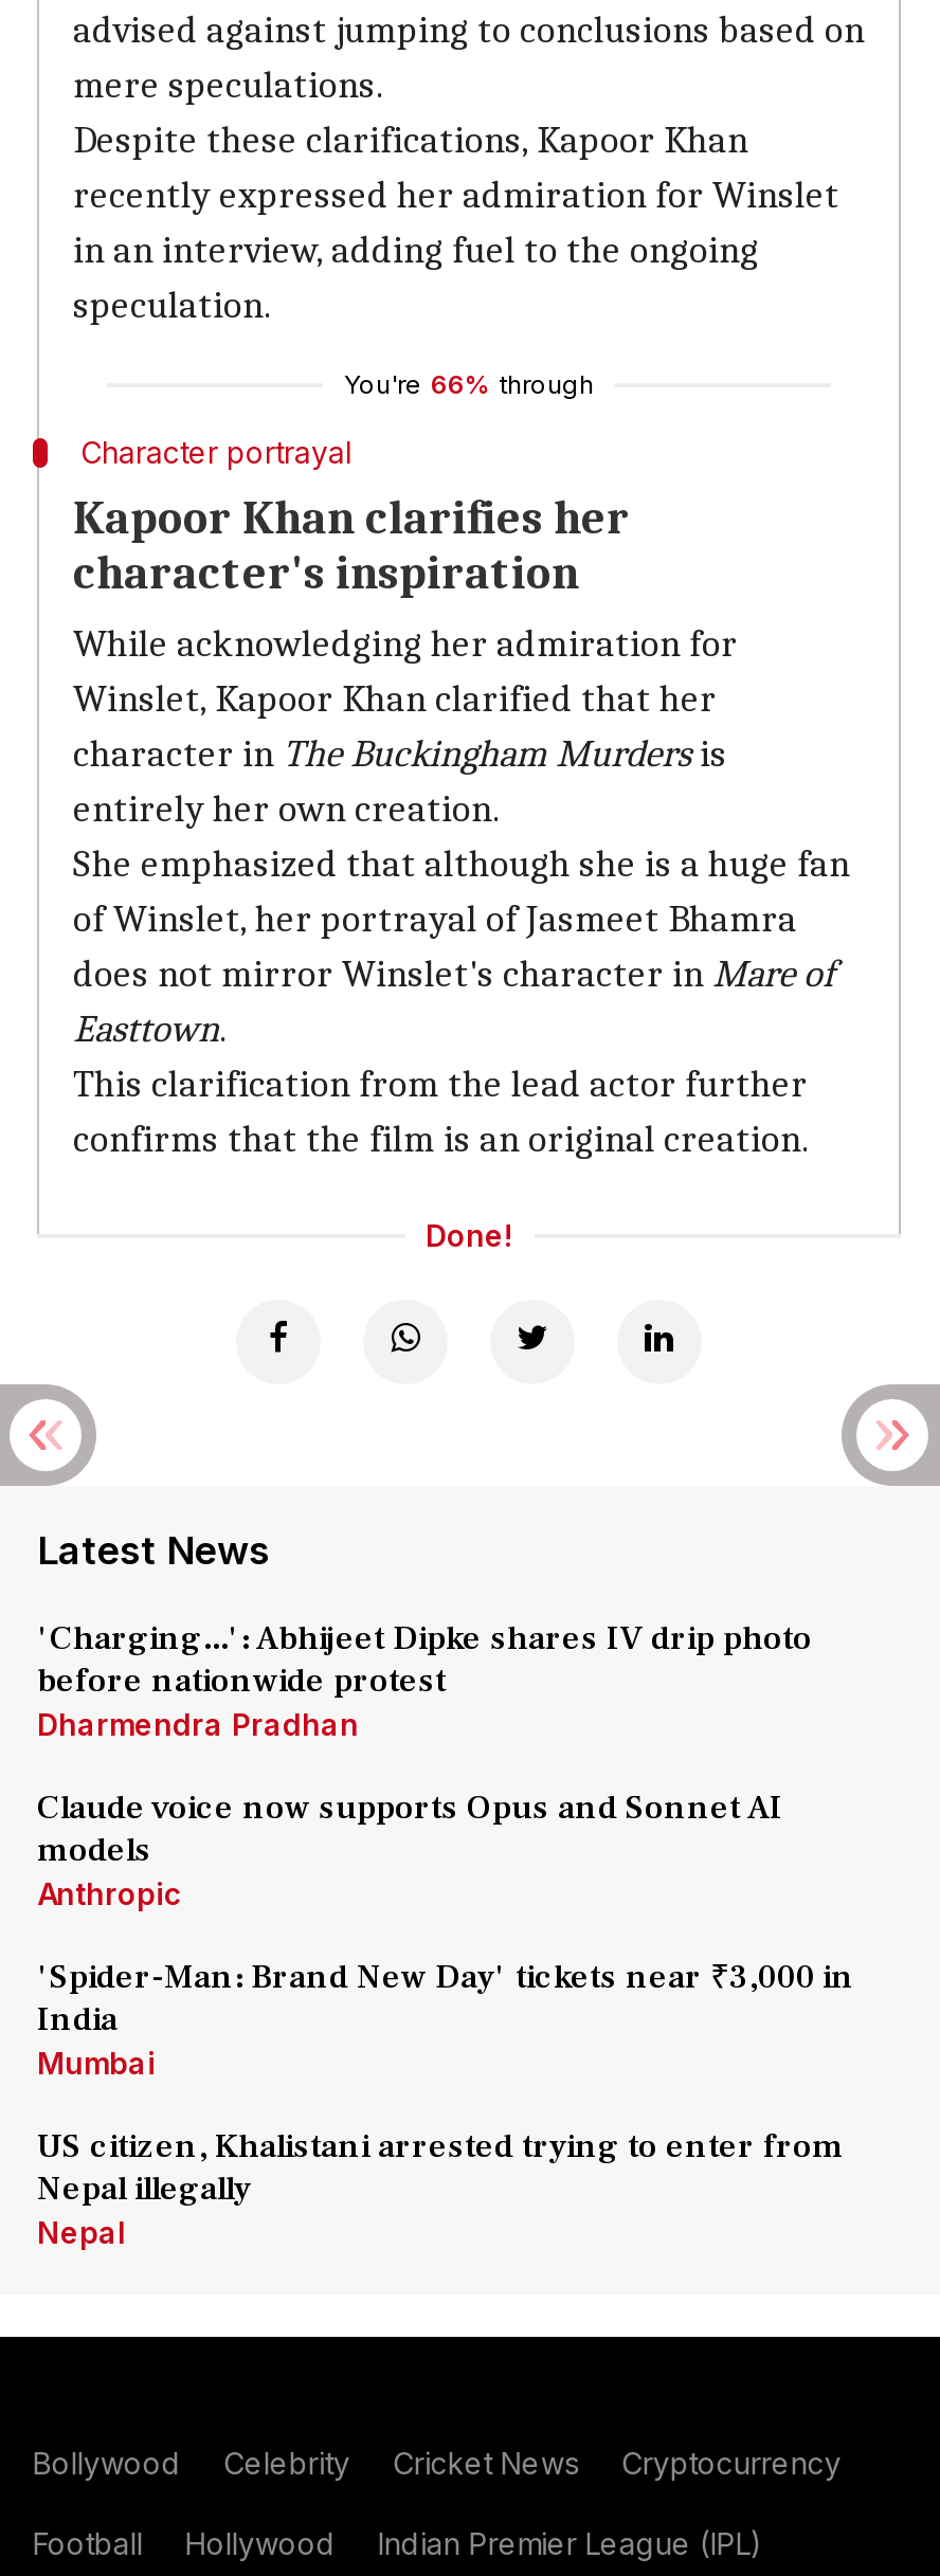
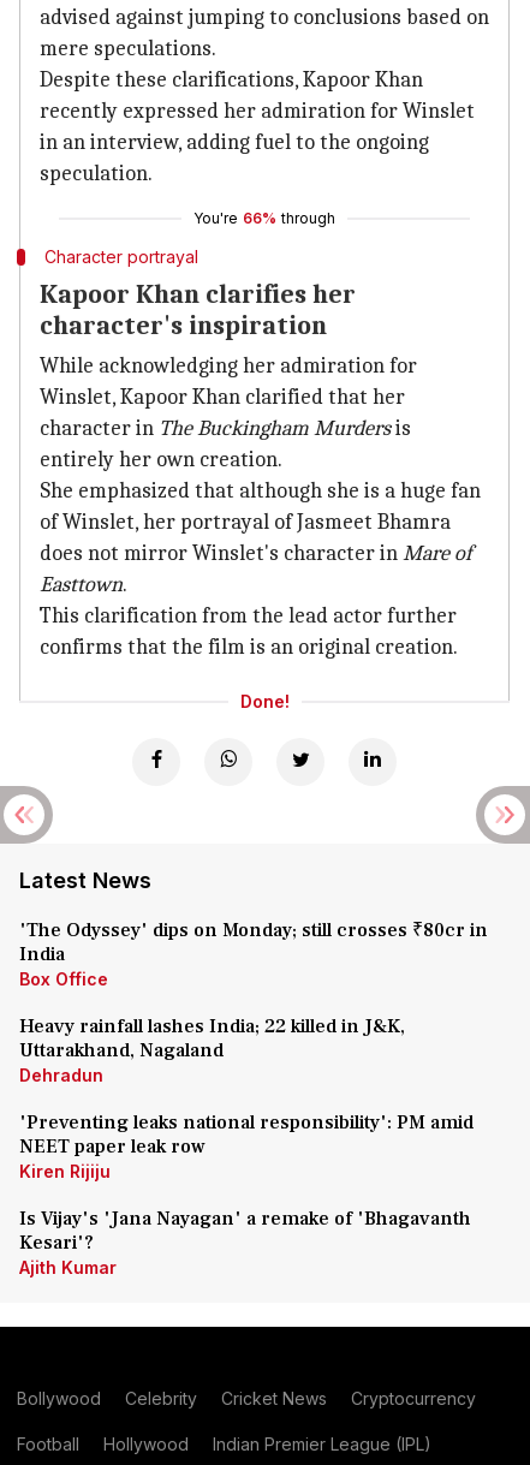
[37,1617,854,1998] 'Charging...': Abhijeet Dipke shares IV drip photo | before nationwide protest | Dharmendra Pradhan | Claude voice now supports Opus and Sonnet AI | models | Anthropic | 'Spider-Man: Brand New Day' tickets near ₹3,000 in -> [19,918,488,942] 'The Odyssey' dips on Monday; still crosses ₹80cr in
moved [37,1998,118,2040] -> [19,942,65,966]: India
[37,2045,844,2250] Mumbai | US citizen, Khalistani arrested trying to enter from | Nepal illegally | Nepal -> [19,969,474,1278] Box Office | Heavy rainfall lashes India; 22 killed in J&K, | Uttarakhand, Nagaland | Dehradun | 'Preventing leaks national responsibility': PM amid | NEET paper leak row | Kiren Rijiju | Is Vijay's 'Jana Nayagan' a remake of 'Bhagavanth | Kesari'? | Ajith Kumar

